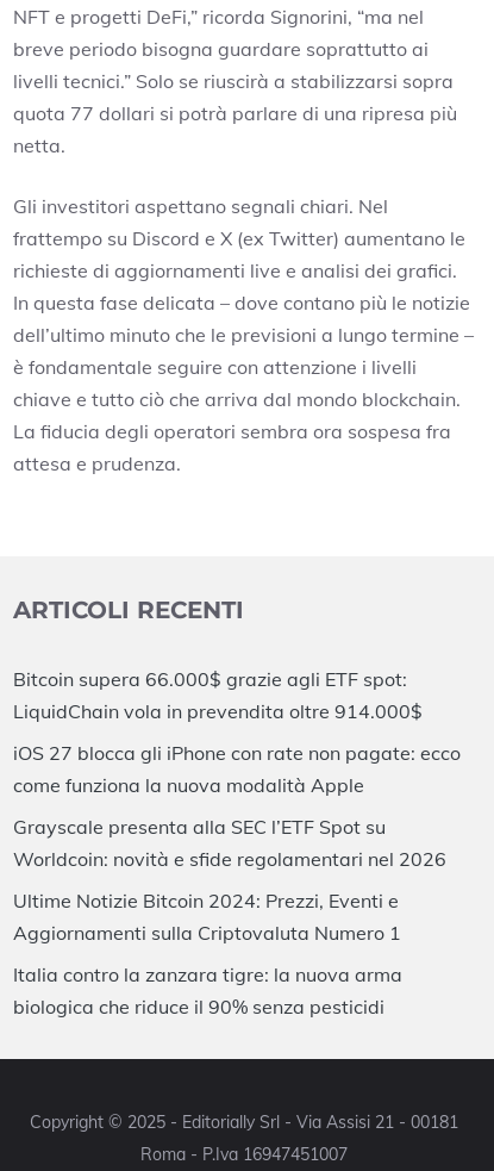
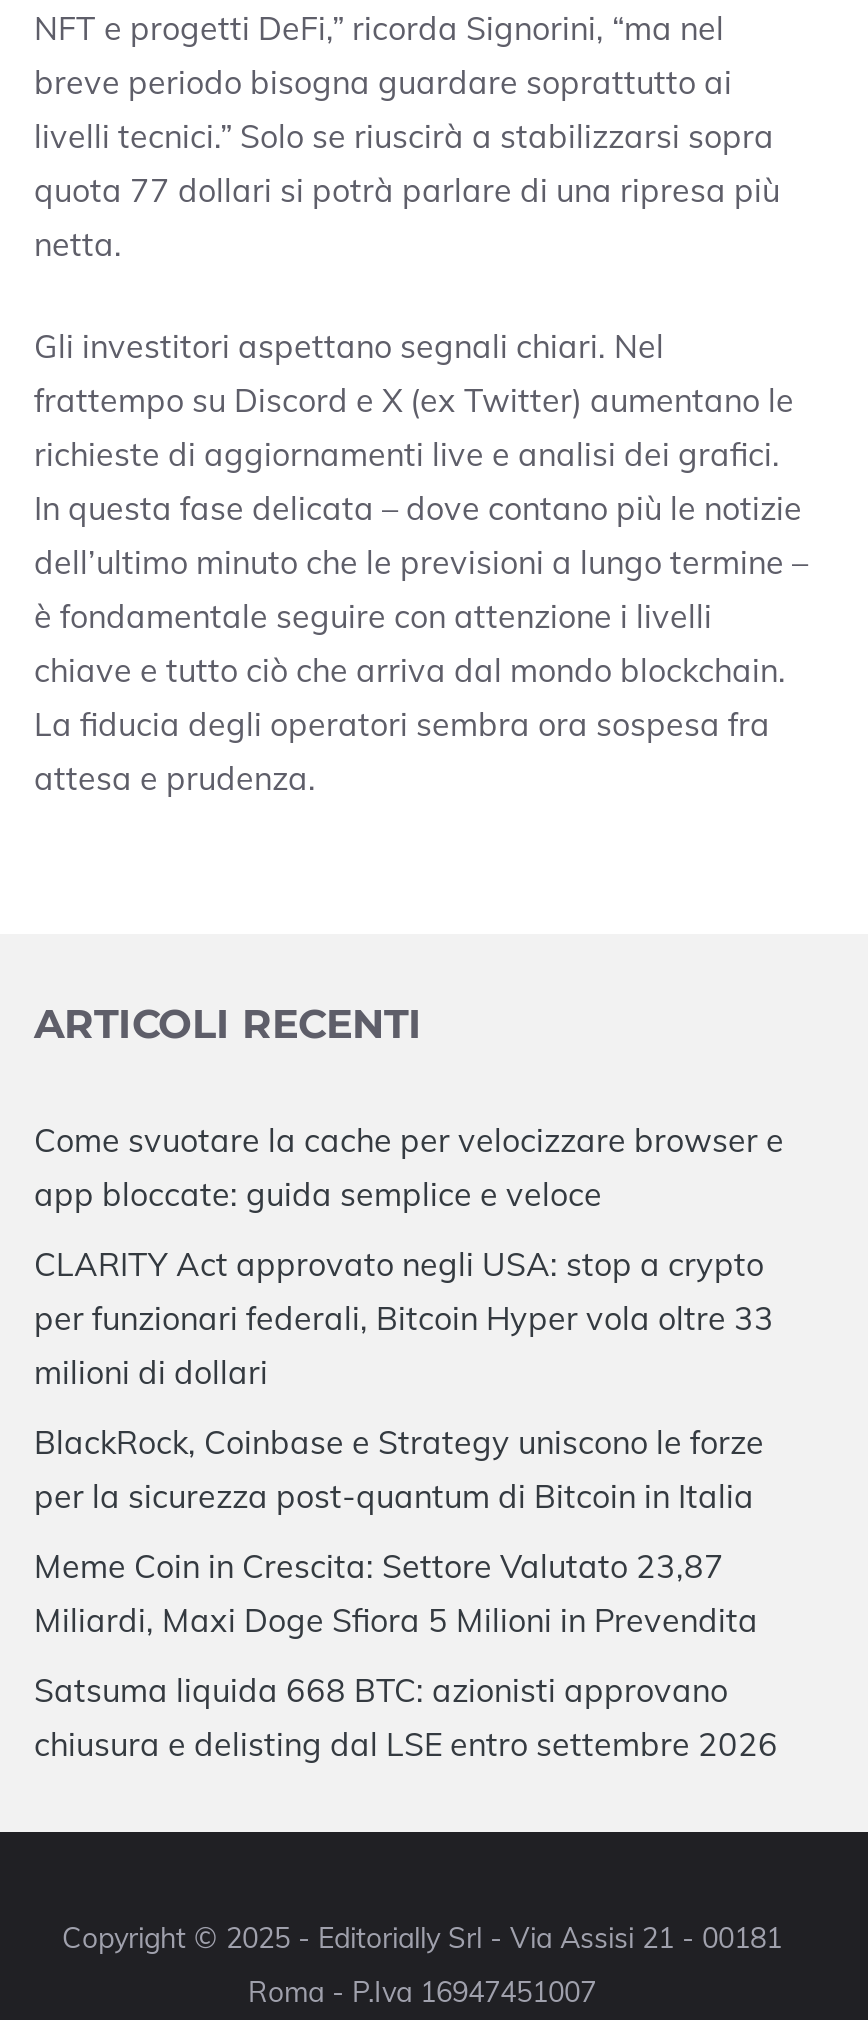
[13,667,423,723] Bitcoin supera 66.000$ grazie agli ETF spot: | LiquidChain vola in prevendita oltre 914.000$ -> [34,1121,784,1215] Come svuotare la cache per velocizzare browser e | app bloccate: guida semplice e veloce
[13,741,461,797] iOS 27 blocca gli iPhone con rate non pagate: ecco | come funziona la nuova modalità Apple -> [34,1245,774,1393] CLARITY Act approvato negli USA: stop a crypto | per funzionari federali, Bitcoin Hyper vola oltre 33 | milioni di dollari
[13,815,446,871] Grayscale presenta alla SEC l’ETF Spot su | Worldcoin: novità e sfide regolamentari nel 2026 -> [34,1423,764,1517] BlackRock, Coinbase e Strategy uniscono le forze | per la sicurezza post-quantum di Bitcoin in Italia
[13,889,401,945] Ultime Notizie Bitcoin 2024: Prezzi, Eventi e | Aggiornamenti sulla Criptovaluta Numero 1 -> [34,1547,758,1641] Meme Coin in Crescita: Settore Valutato 23,87 | Miliardi, Maxi Doge Sfiora 5 Milioni in Prevendita
[13,963,402,1019] Italia contro la zanzara tigre: la nuova arma | biologica che riduce il 90% senza pesticidi -> [34,1671,778,1765] Satsuma liquida 668 BTC: azionisti approvano | chiusura e delisting dal LSE entro settembre 2026

